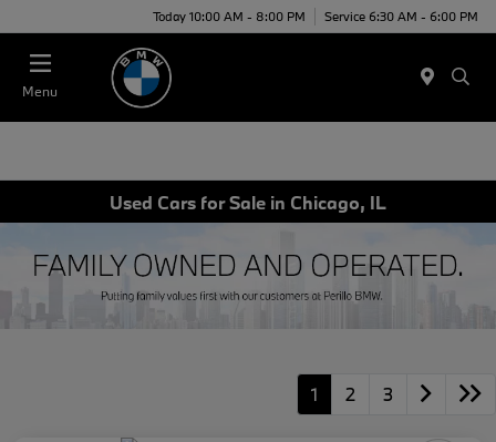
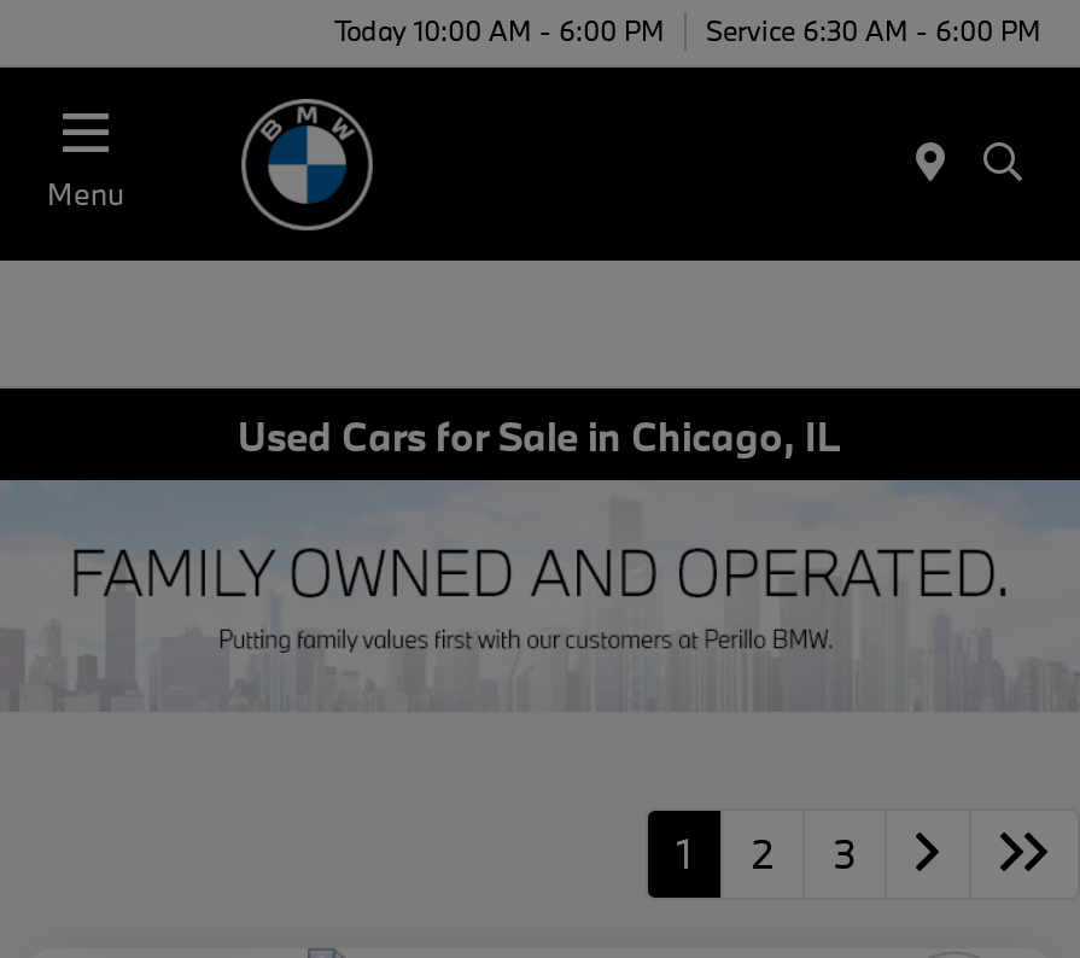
[153,7,478,24] Today 10:00 AM - 8:00 PM Service 6:30 AM - 6:00 PM -> [334,11,1041,47] Today 10:00 AM - 6:00 PM Service 6:30 AM - 6:00 PM

